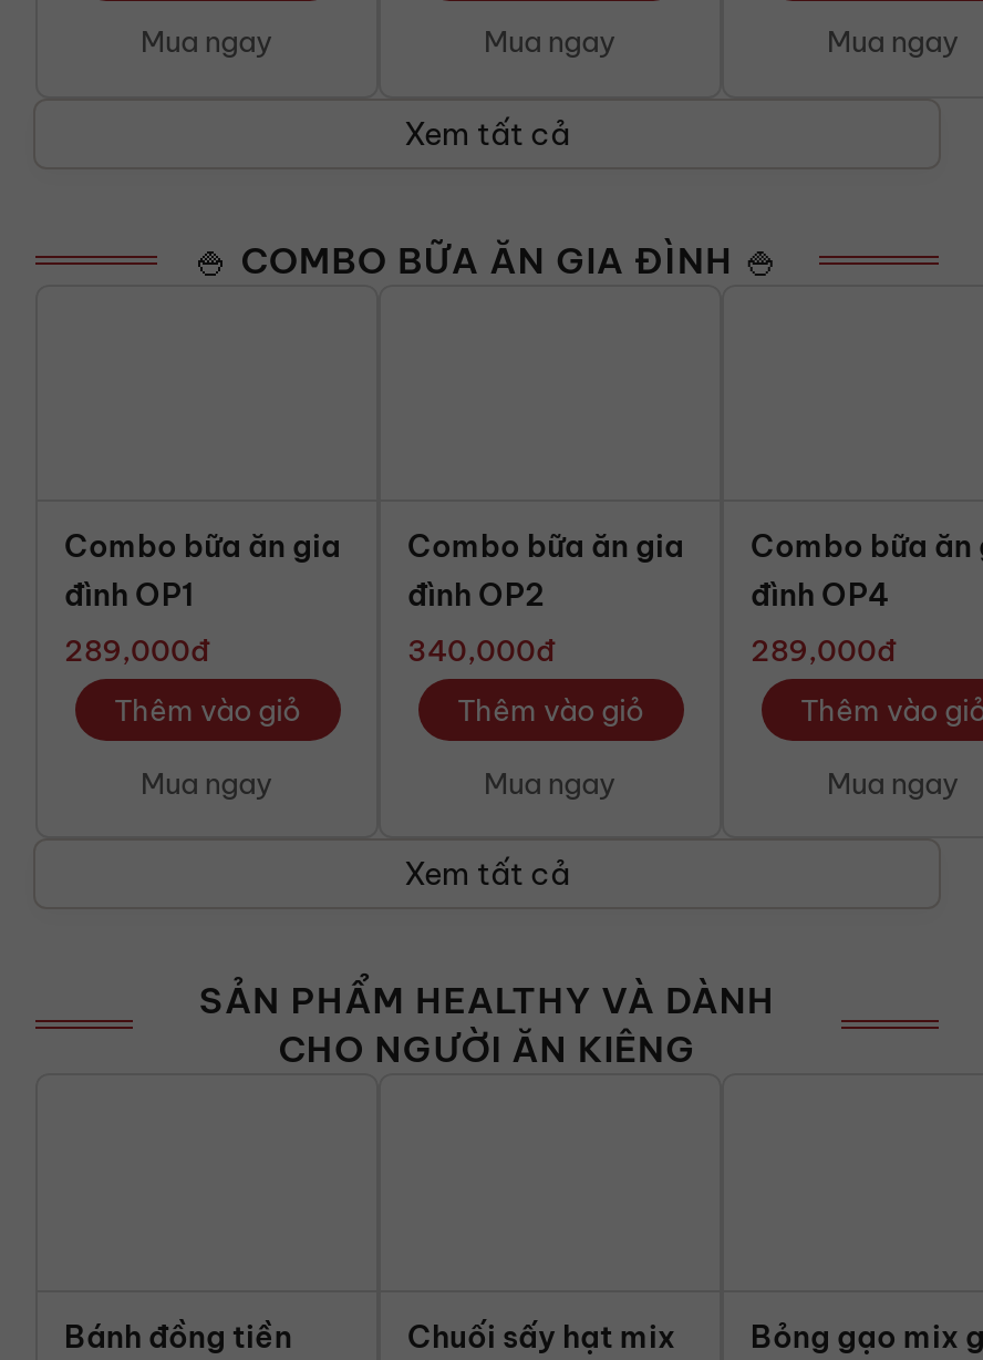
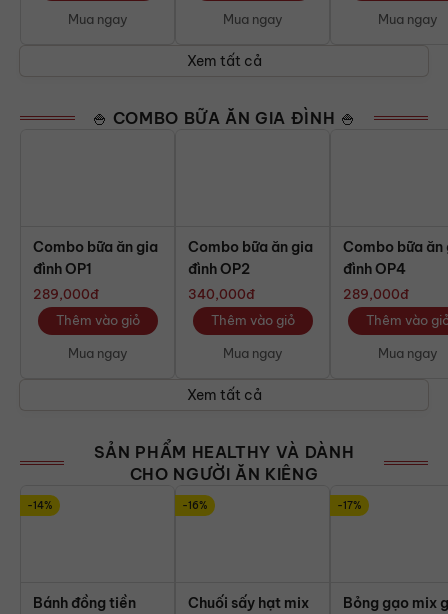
none -> [27,499,53,512] -14%
none -> [182,499,208,512] -16%
none -> [337,499,362,512] -17%

